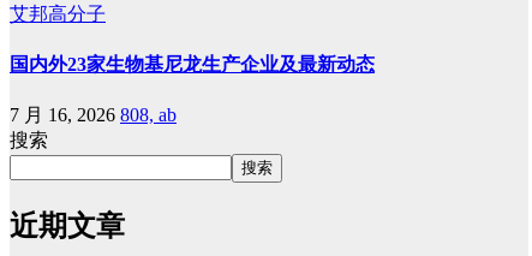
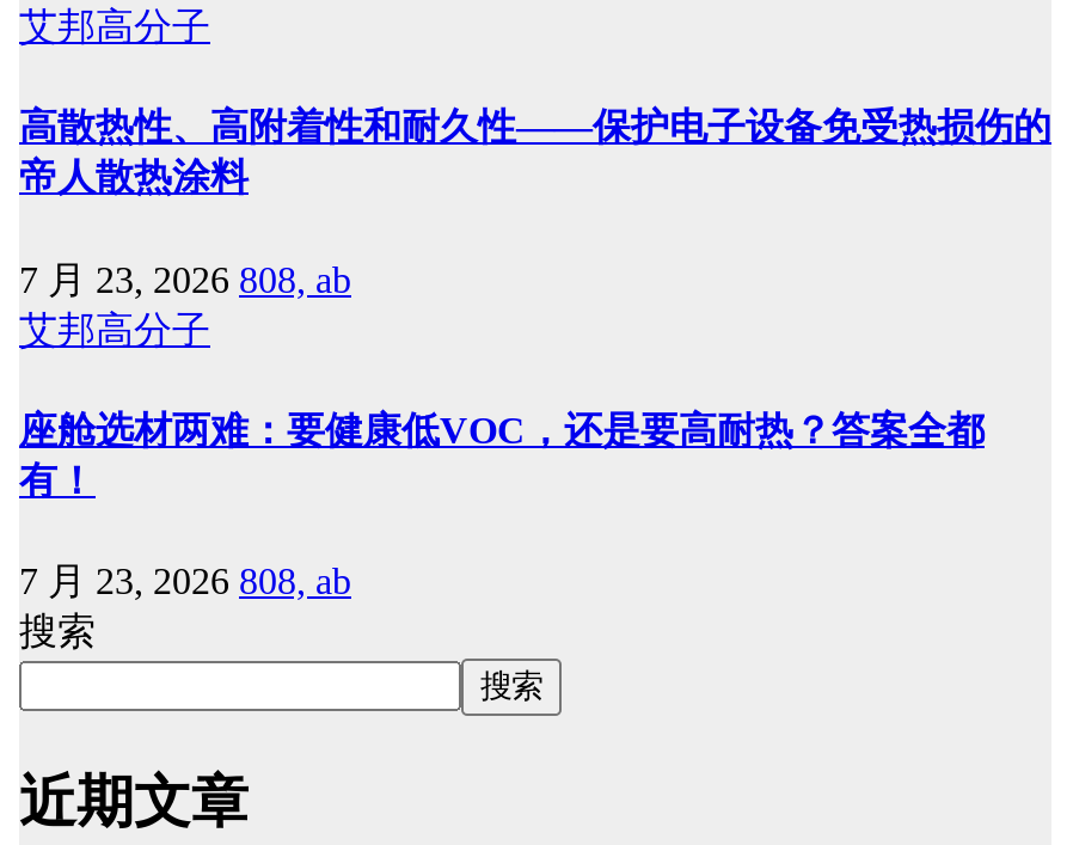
[10,54,375,125] 国内外23家生物基尼龙生产企业及最新动态 | 7 月 16, 2026 808, ab -> [19,107,1051,602] 高散热性、高附着性和耐久性——保护电子设备免受热损伤的 | 帝人散热涂料 | 7 月 23, 2026 808, ab | 艾邦高分子 | 座舱选材两难：要健康低VOC，还是要高耐热？答案全都 | 有！ | 7 月 23, 2026 808, ab

